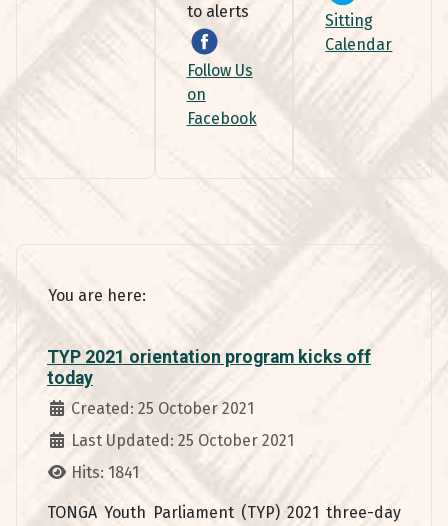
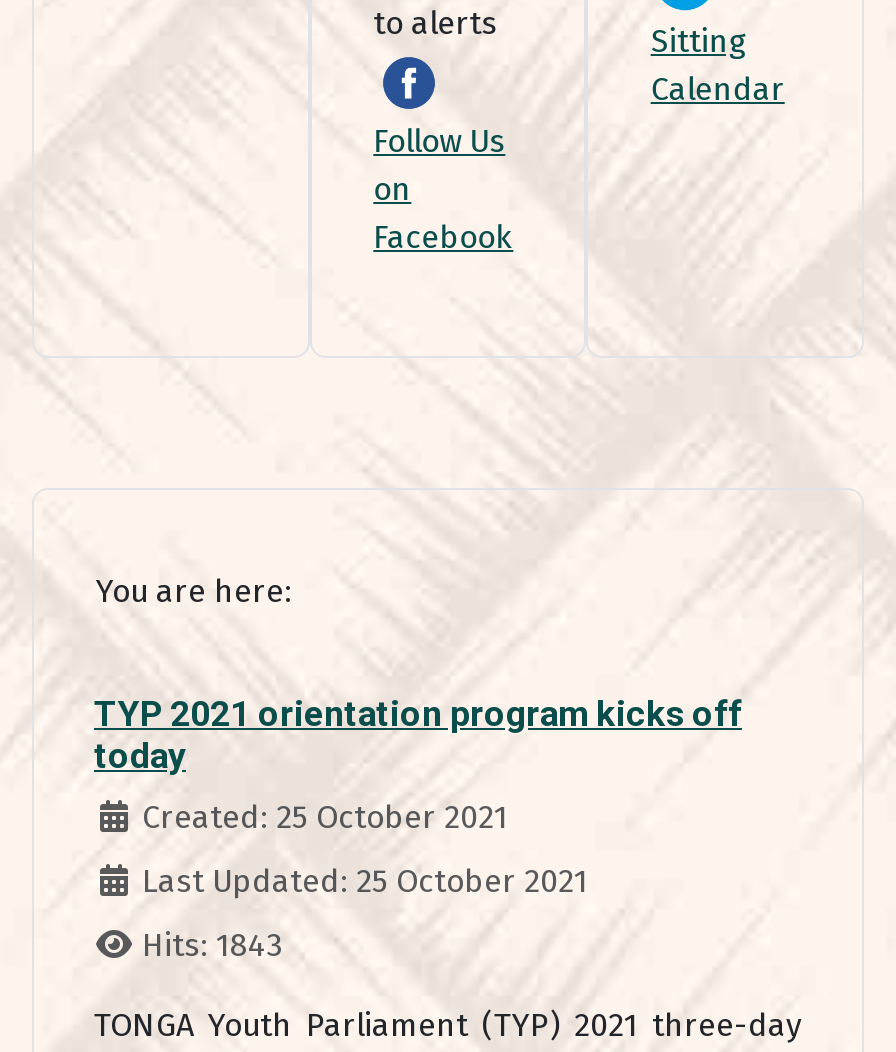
[71,463,139,482] Hits: 1841 -> [142,927,282,965] Hits: 1843

